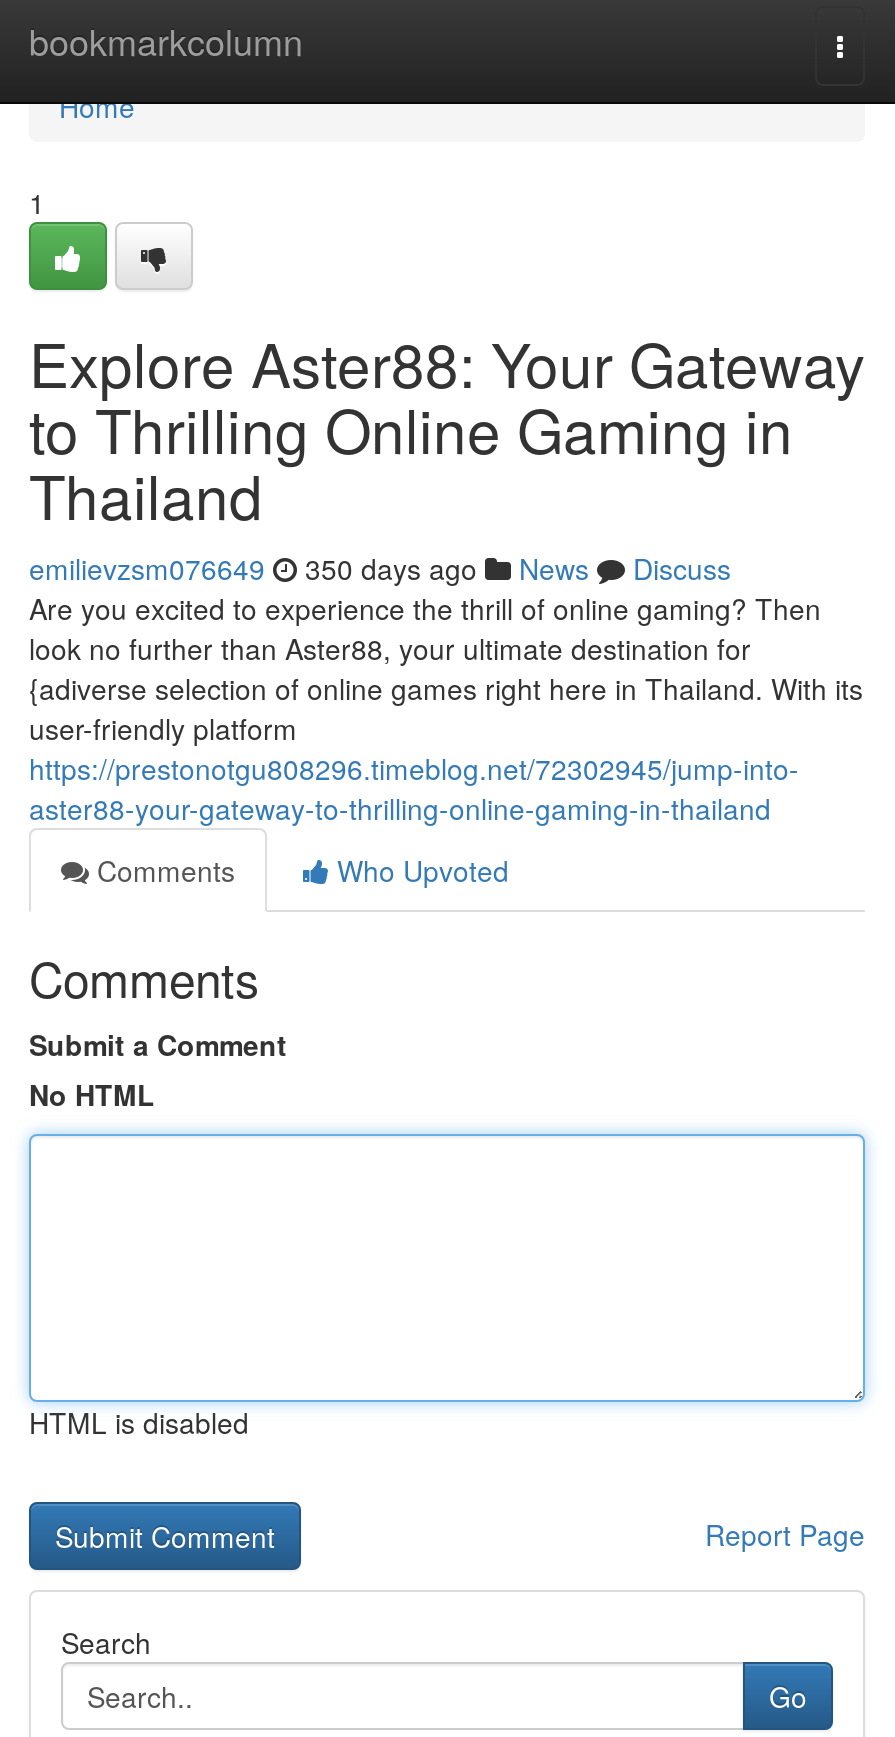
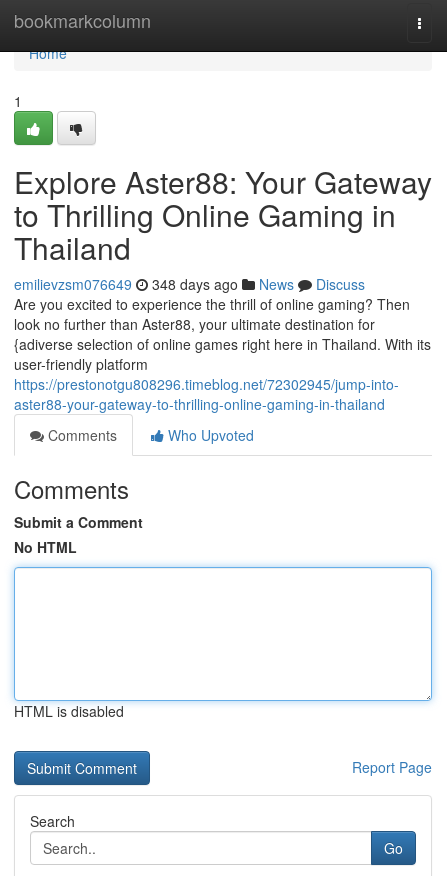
[29,548,731,588] emilievzsm076649 350 days ago News Discuss -> [14,274,365,294] emilievzsm076649 348 days ago News Discuss

